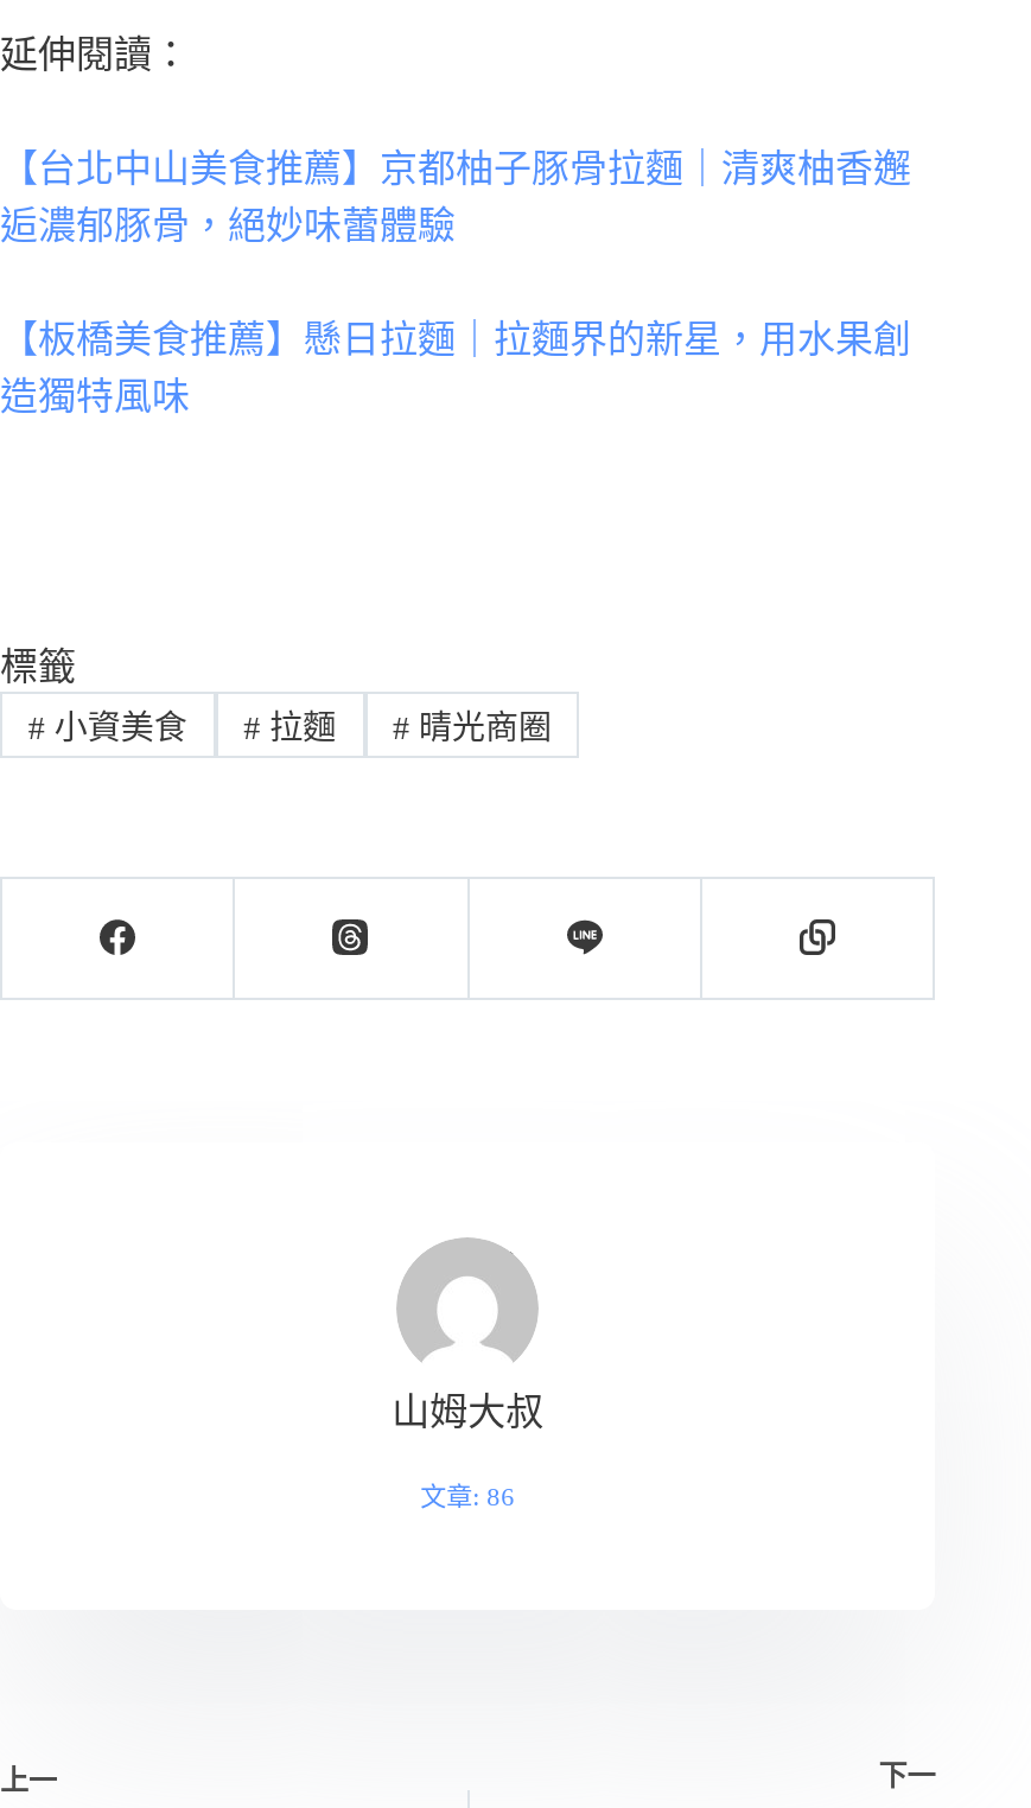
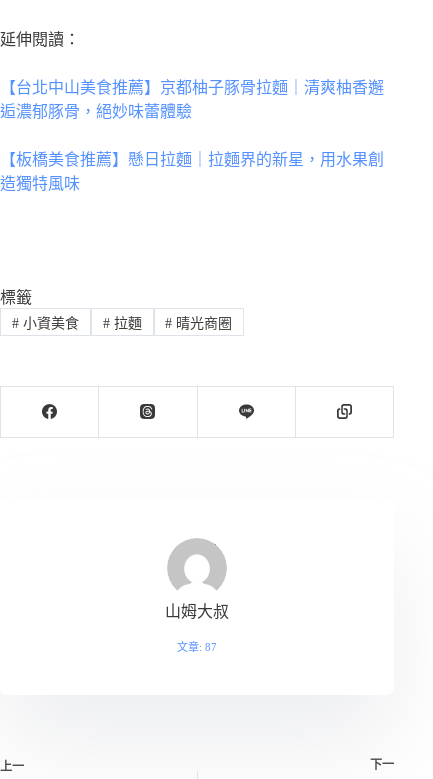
[420,1481,515,1510] 文章: 86 -> [177,641,217,653] 文章: 87

